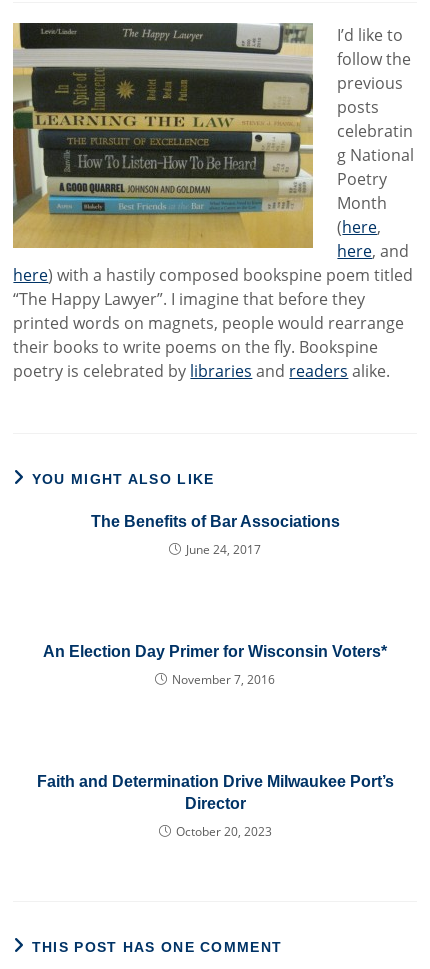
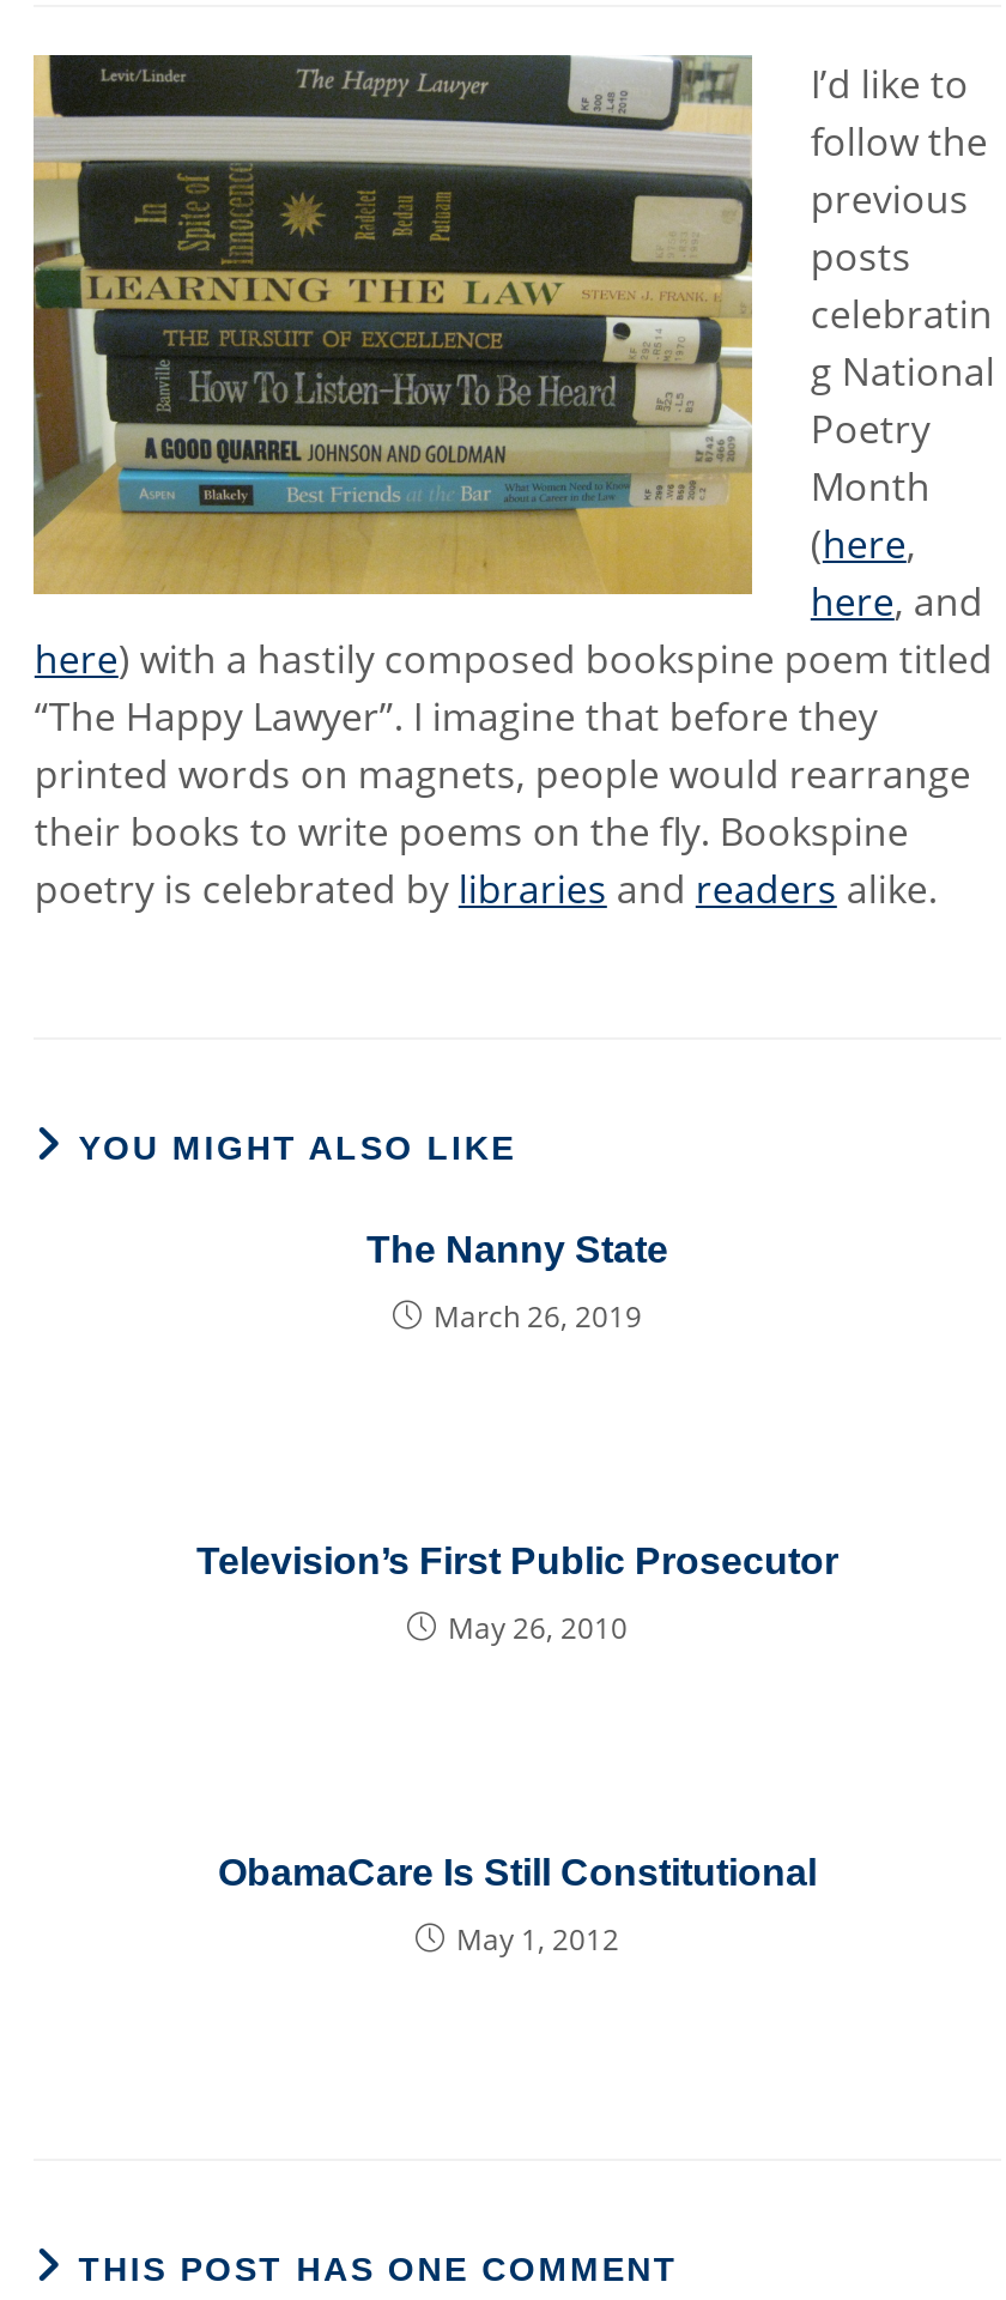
[90,513,339,530] The Benefits of Bar Associations -> [366,1229,668,1270] The Nanny State
[186,541,261,558] June 24, 2017 -> [434,1296,642,1337] March 26, 2019
[43,643,387,660] An Election Day Primer for Wisconsin Voters* -> [196,1541,838,1581] Television’s First Public Prosecutor
[172,671,275,688] November 7, 2016 -> [448,1608,628,1648] May 26, 2010
[36,773,393,812] Faith and Determination Drive Milwaukee Port’s | Director -> [218,1852,817,1893] ObamaCare Is Still Constitutional
[175,823,271,840] October 20, 2023 -> [456,1919,619,1960] May 1, 2012

